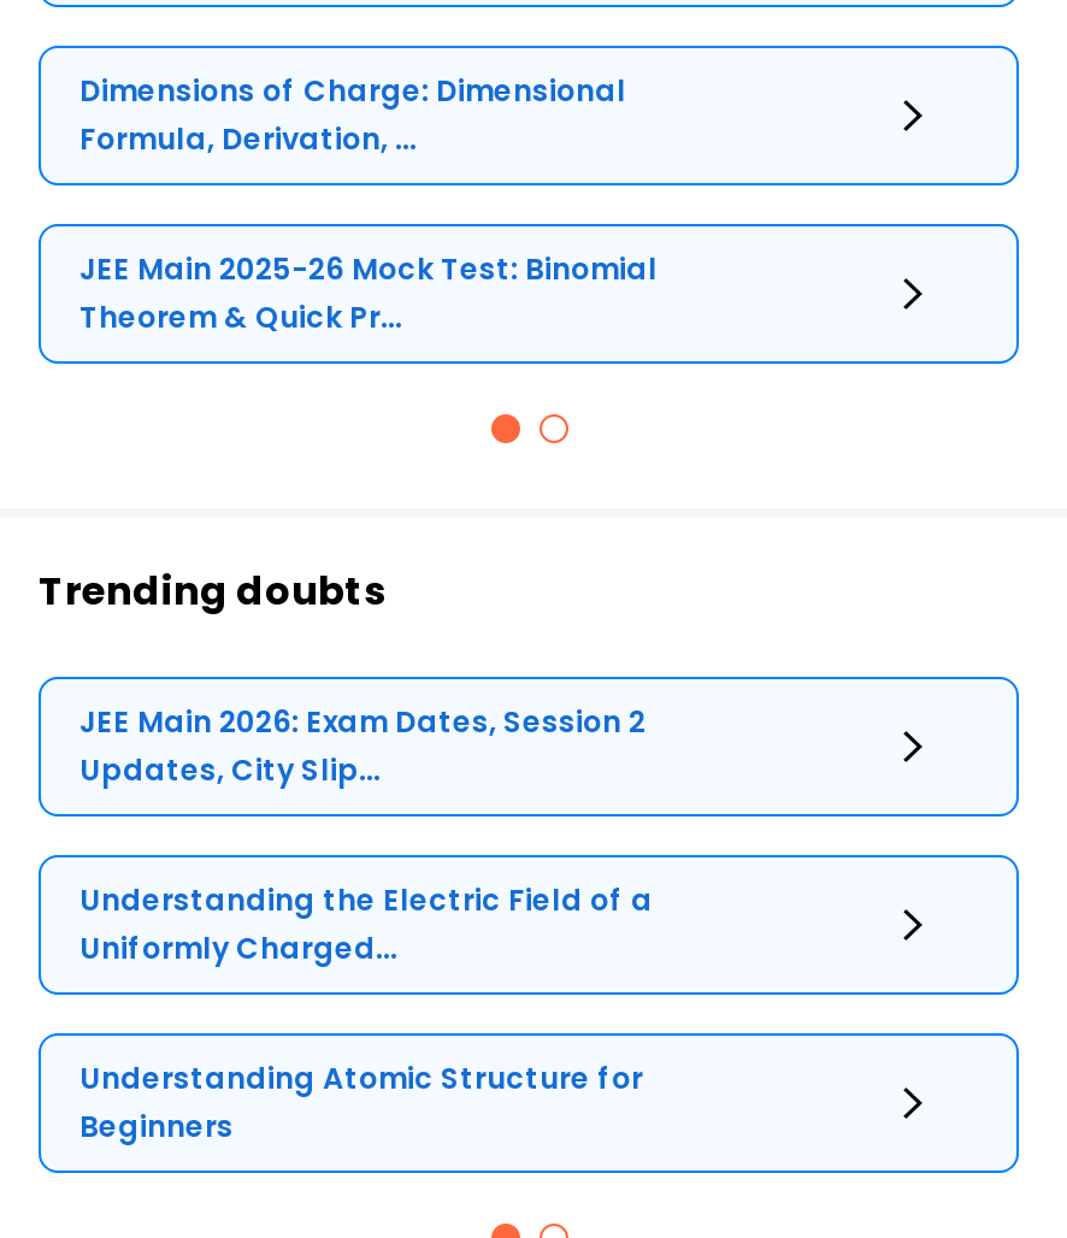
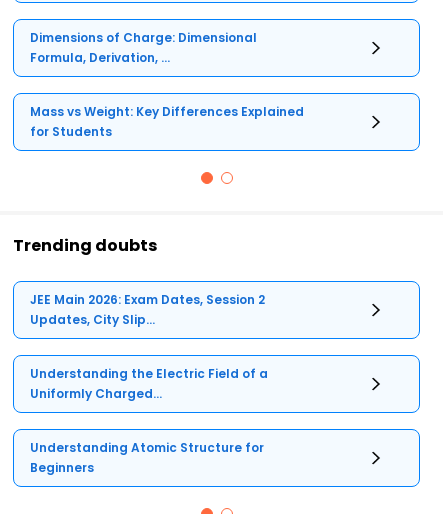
[79,248,658,337] JEE Main 2025-26 Mock Test: Binomial | Theorem & Quick Pr... -> [30,103,304,140] Mass vs Weight: Key Differences Explained | for Students

